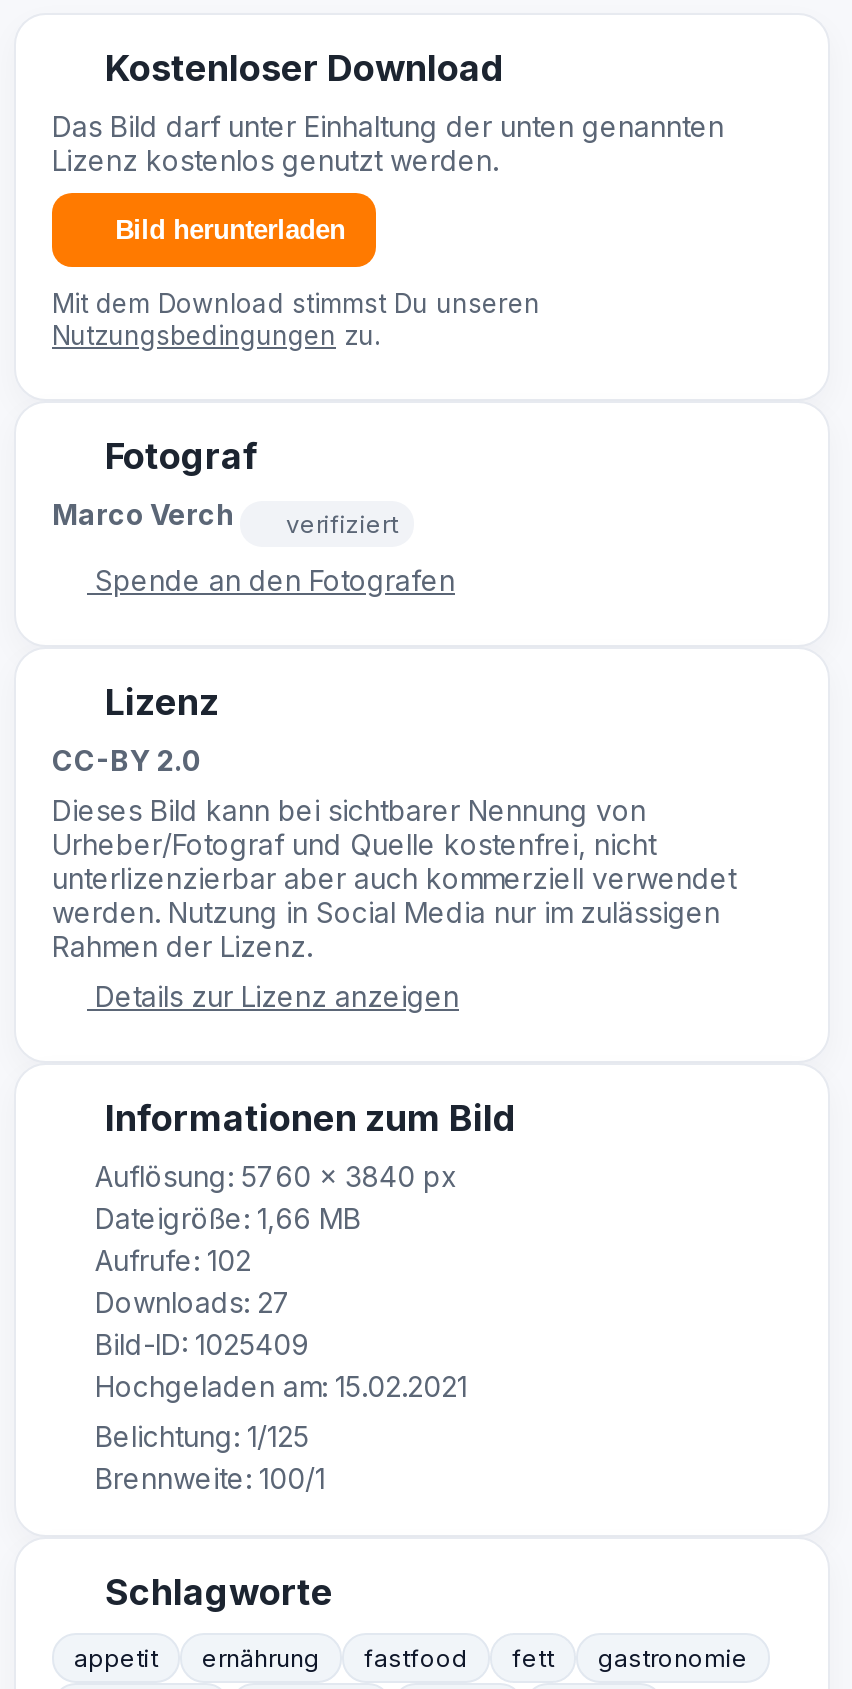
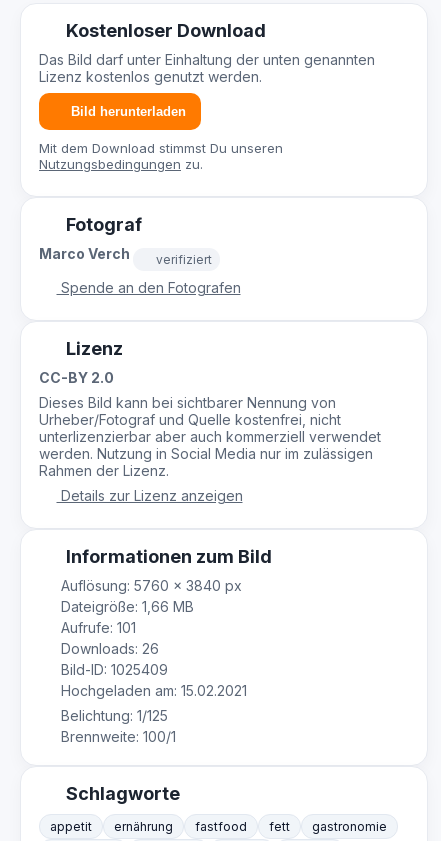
[87,1244,251,1278] Aufrufe: 102 -> [56,618,135,635] Aufrufe: 101
[87,1286,291,1320] Downloads: 27 -> [56,639,158,656] Downloads: 26

